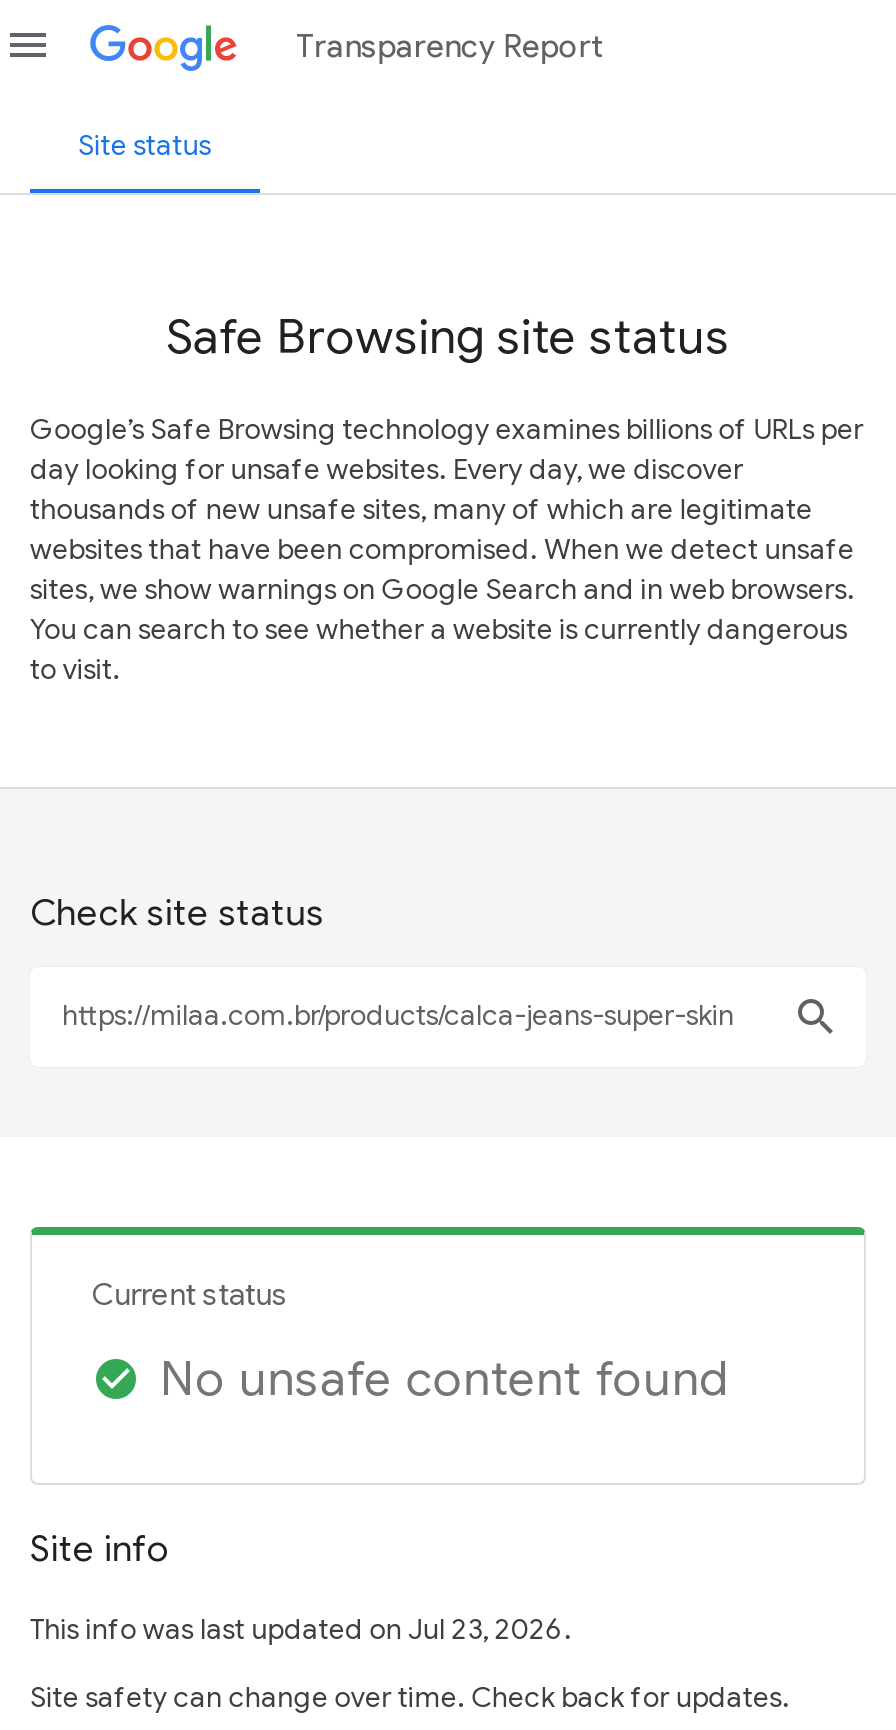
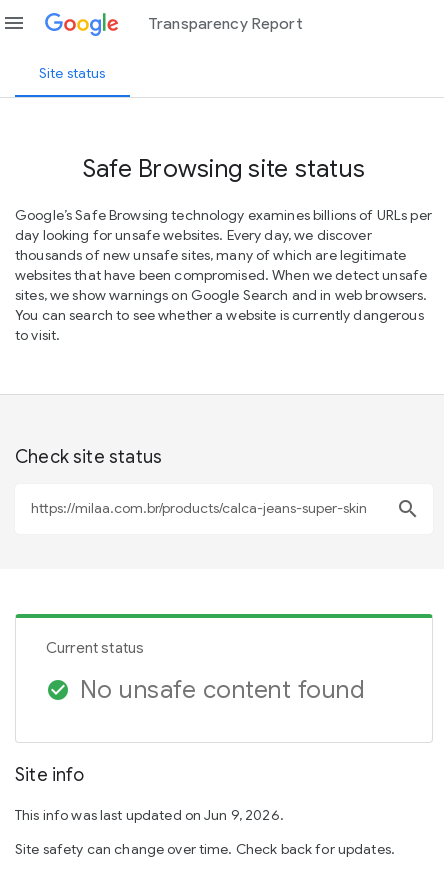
[30,1611,572,1647] This info was last updated on Jul 23, 2026. -> [15,806,284,824] This info was last updated on Jun 9, 2026.

